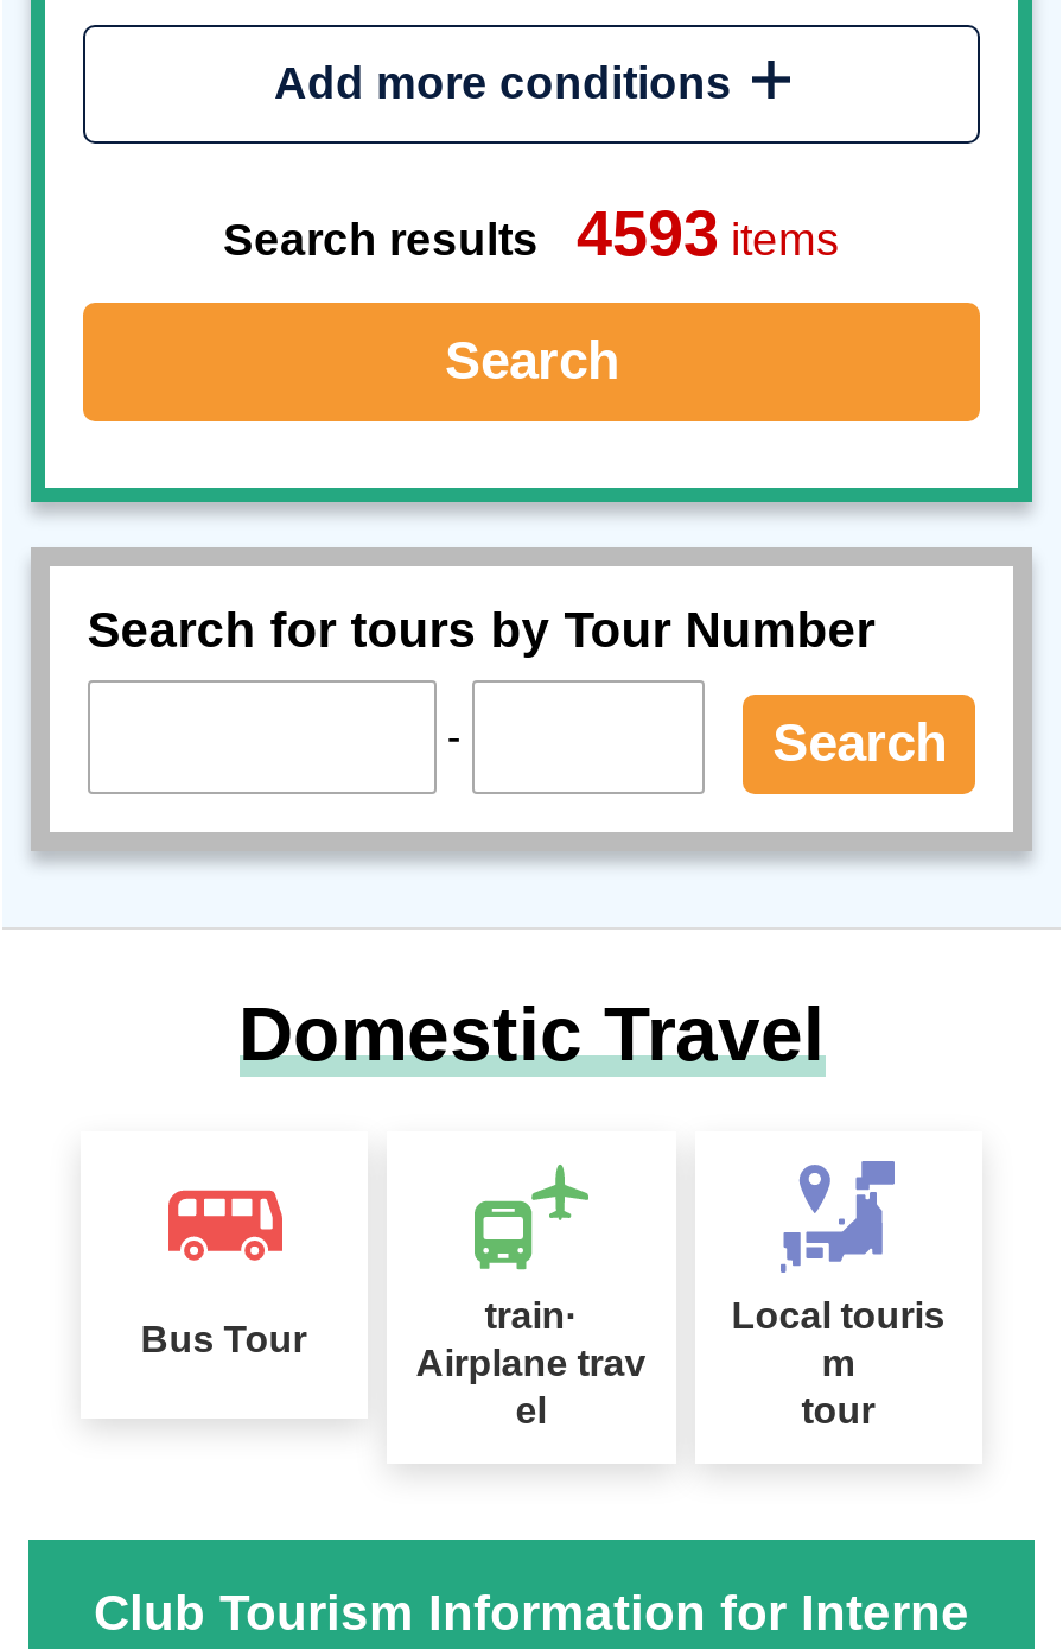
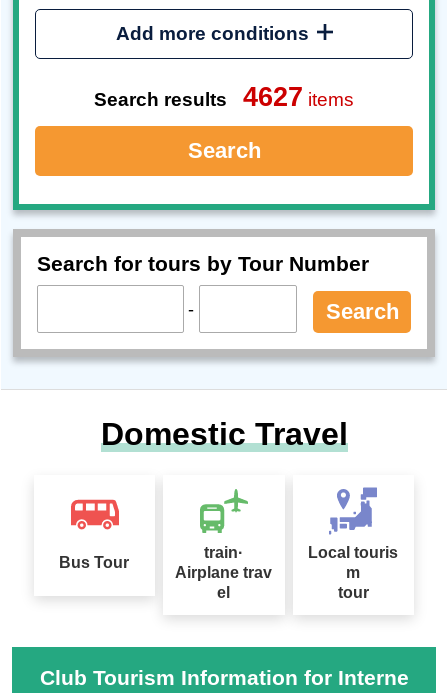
[223,195,840,269] Search results 4593 items -> [94,81,354,112] Search results 4627 items

